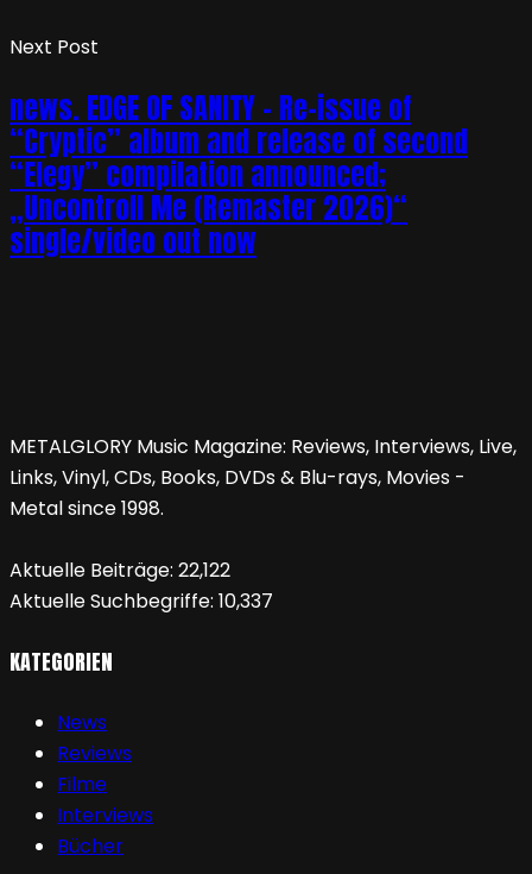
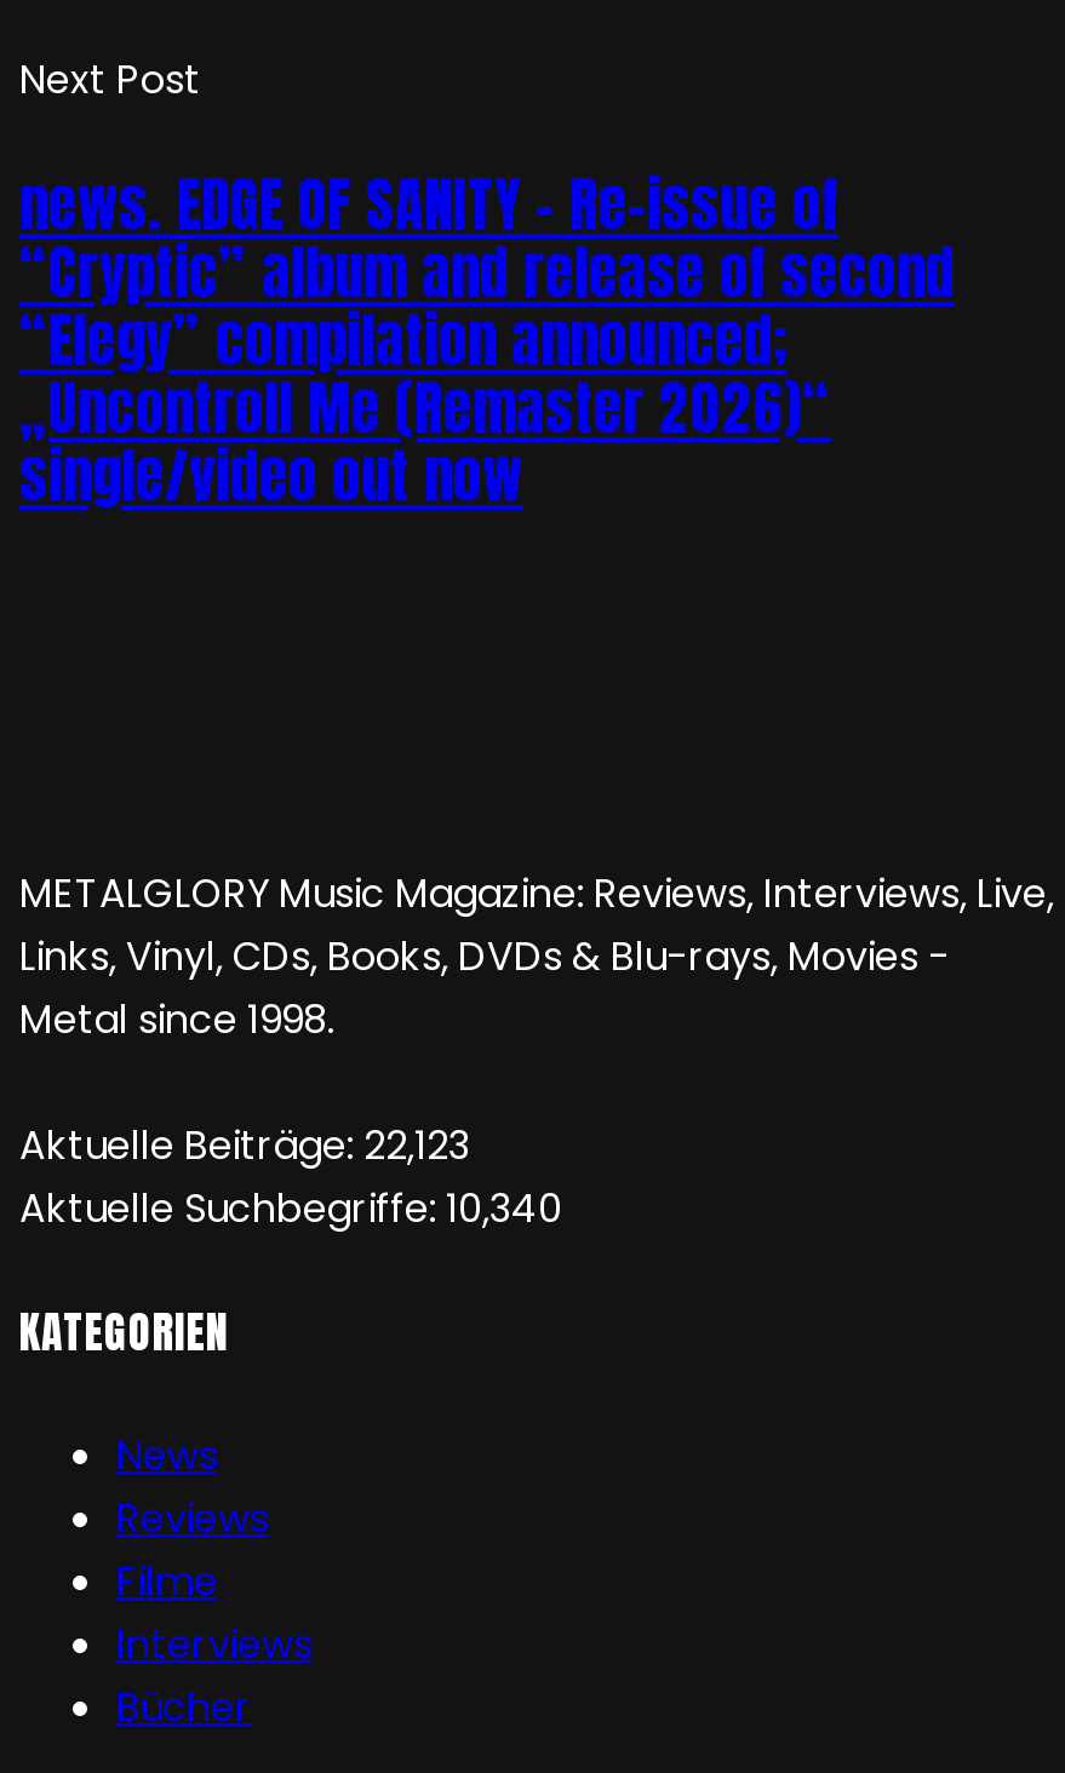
[9,557,230,584] Aktuelle Beiträge: 22,122 -> [19,1119,470,1175] Aktuelle Beiträge: 22,123
[9,588,273,615] Aktuelle Suchbegriffe: 10,337 -> [19,1182,562,1238] Aktuelle Suchbegriffe: 10,340

